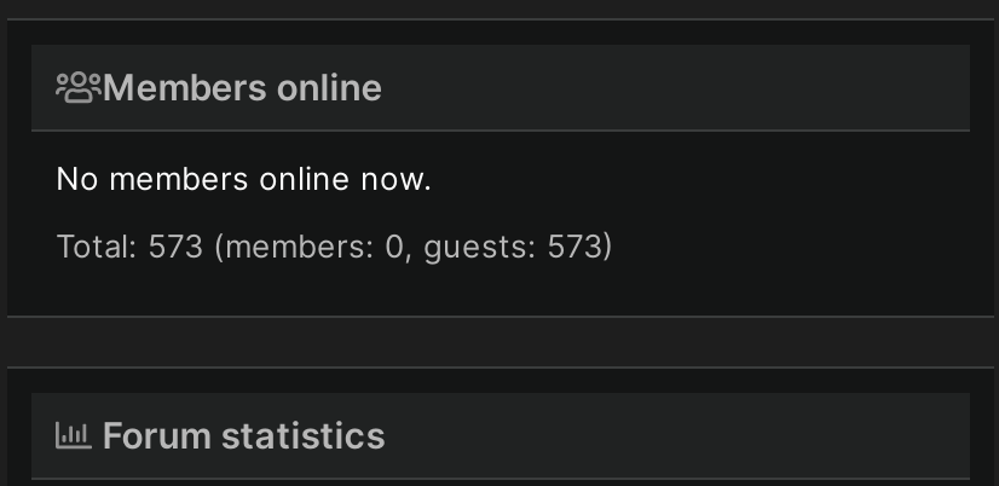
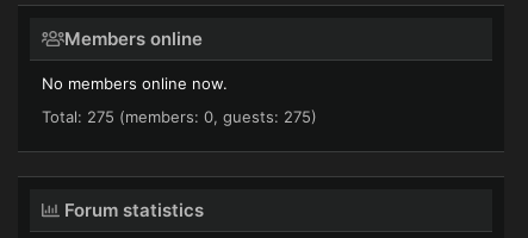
[56,227,614,266] Total: 573 (members: 0, guests: 573) -> [42,108,317,127] Total: 275 (members: 0, guests: 275)

